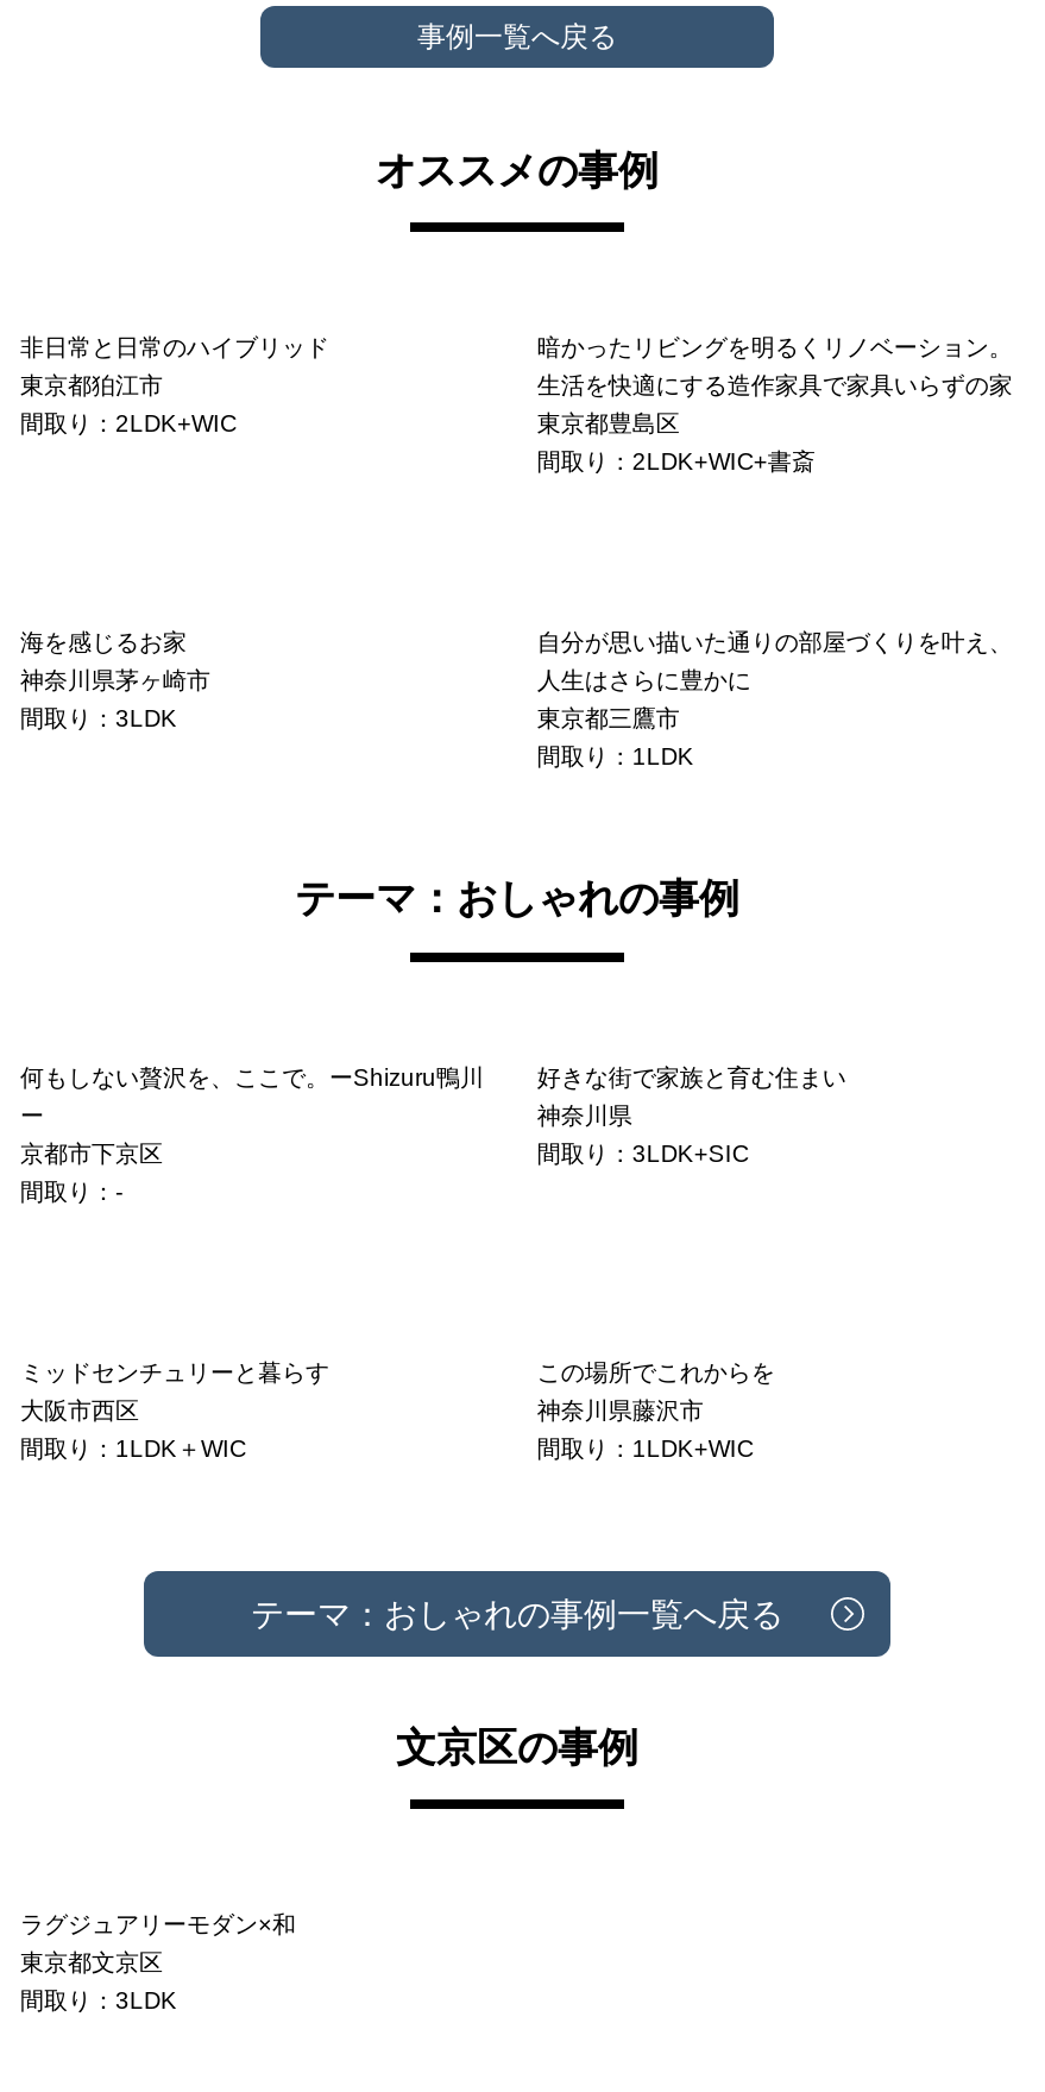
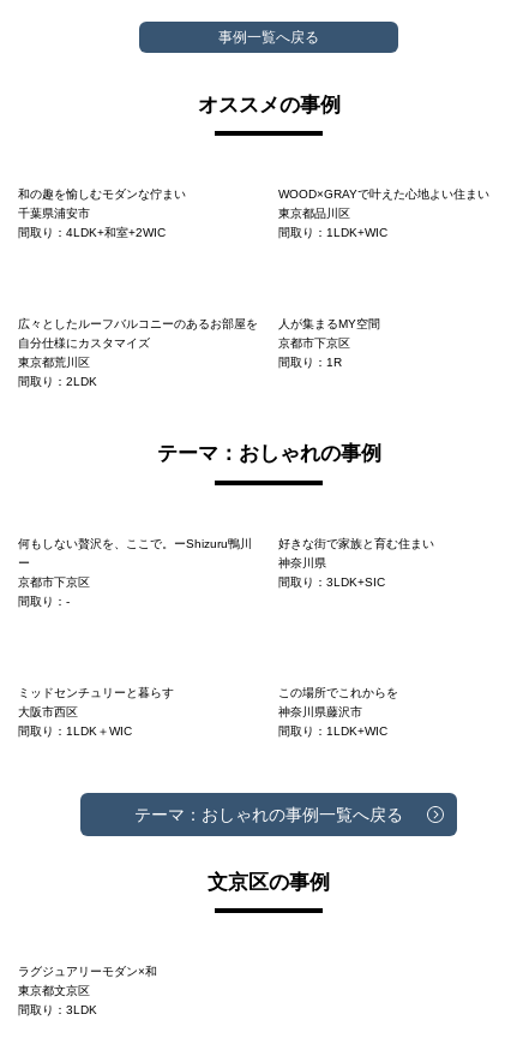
[20,334,329,436] 非日常と日常のハイブリッド | 東京都狛江市 | 間取り：2LDK+WIC -> [18,187,186,239] 和の趣を愉しむモダンな佇まい | 千葉県浦安市 | 間取り：4LDK+和室+2WIC
[537,334,1012,475] 暗かったリビングを明るくリノベーション。 | 生活を快適にする造作家具で家具いらずの家 | 東京都豊島区 | 間取り：2LDK+WIC+書斎 -> [279,187,490,239] WOOD×GRAYで叶えた心地よい住まい | 東京都品川区 | 間取り：1LDK+WIC
[20,629,210,731] 海を感じるお家 | 神奈川県茅ヶ崎市 | 間取り：3LDK -> [18,317,258,388] 広々としたルーフバルコニーのあるお部屋を | 自分仕様にカスタマイズ | 東京都荒川区 | 間取り：2LDK
[537,629,1012,769] 自分が思い描いた通りの部屋づくりを叶え、 | 人生はさらに豊かに | 東京都三鷹市 | 間取り：1LDK -> [279,317,381,369] 人が集まるMY空間 | 京都市下京区 | 間取り：1R

